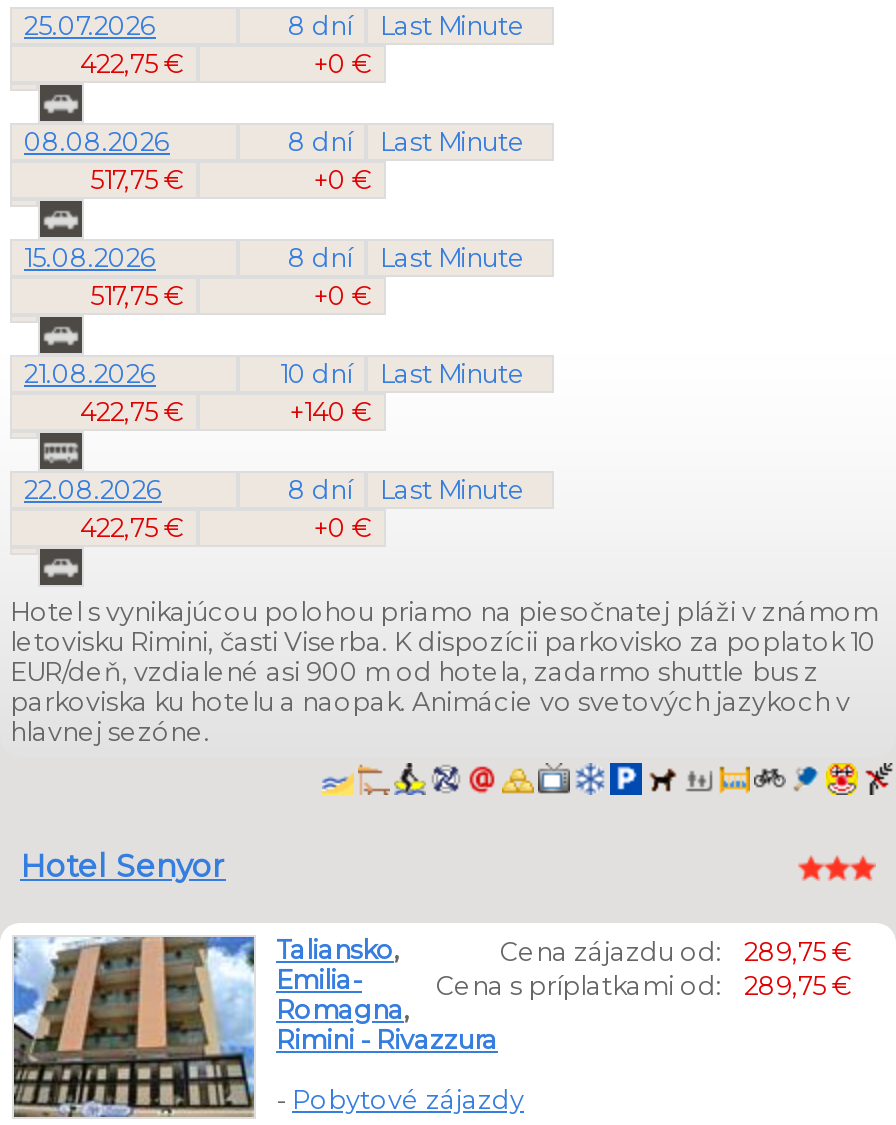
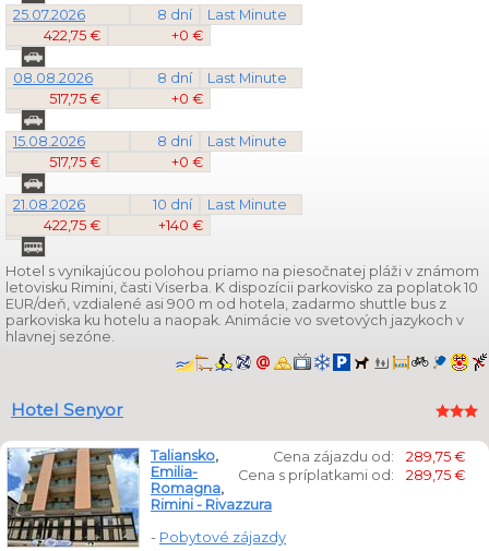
[24,475,526,543] 22.08.2026 | 8 dní | Last Minute | 422,75 € | +0 € -> none

